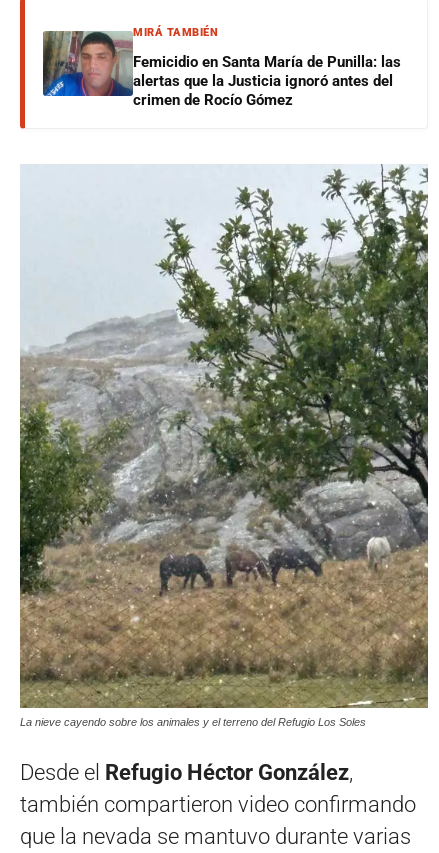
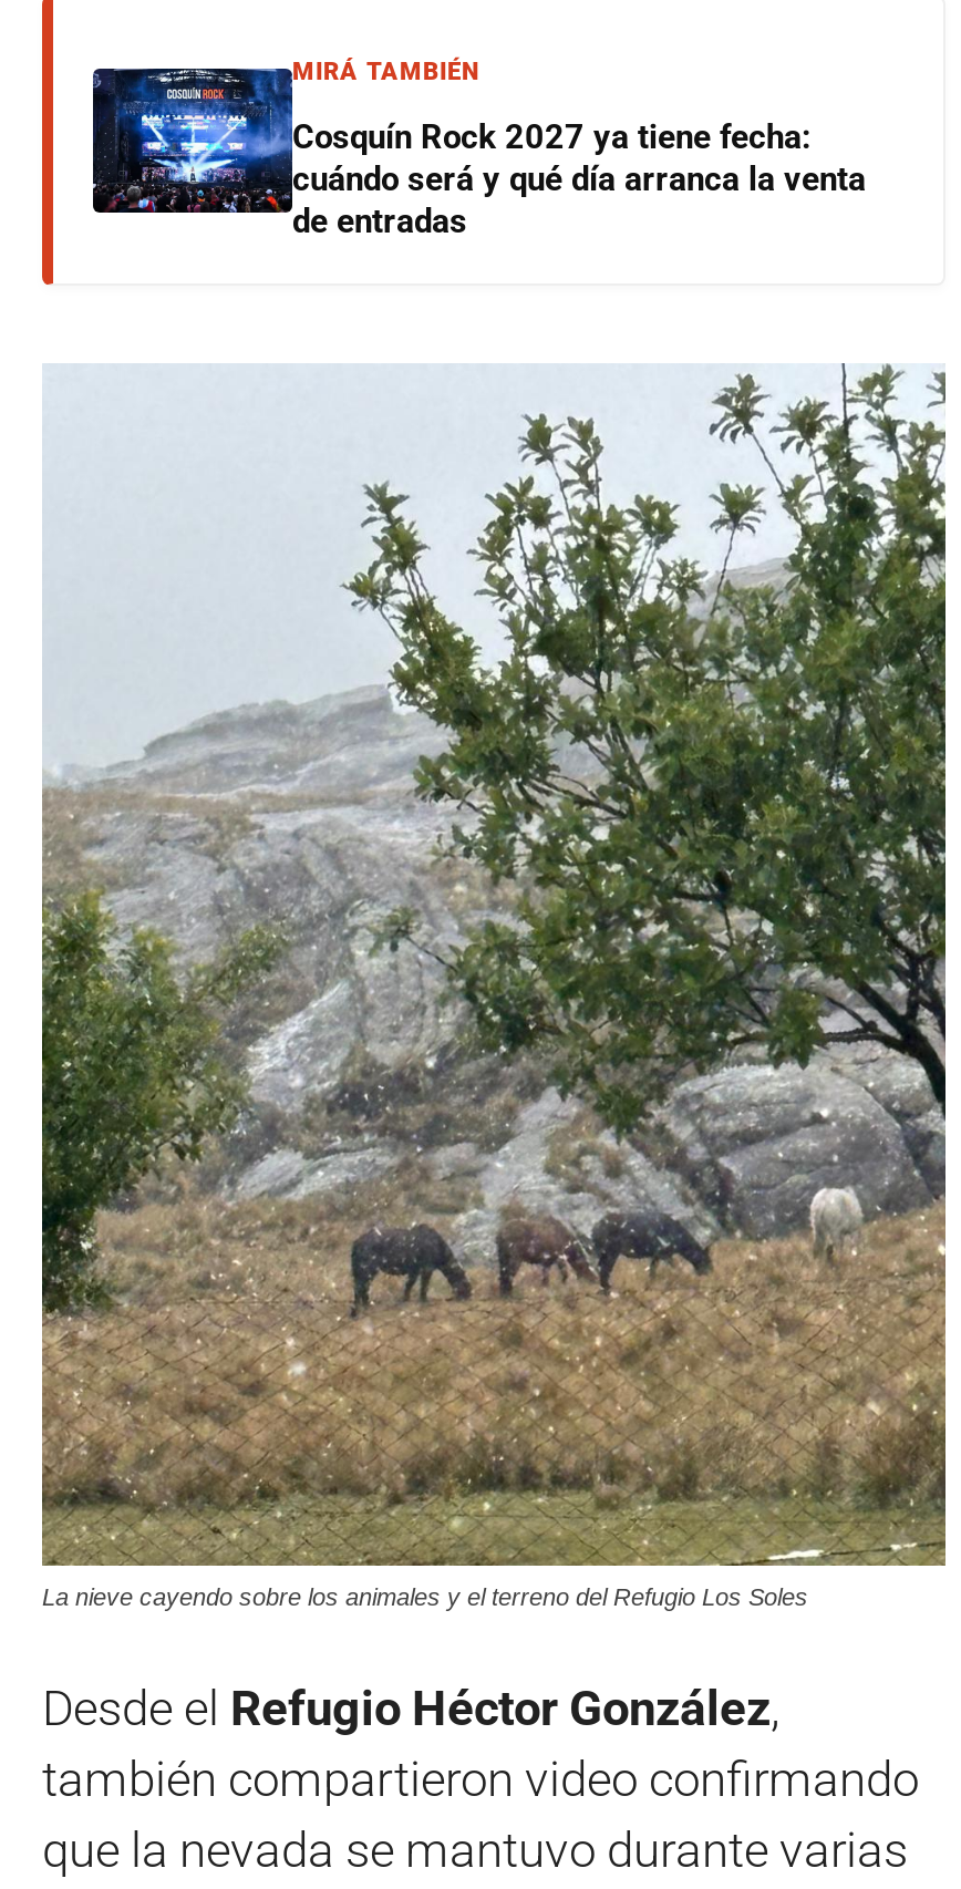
[42,30,401,108] [image] | Femicidio en Santa María de Punilla: las | alertas que la Justicia ignoró antes del | crimen de Rocío Gómez -> [91,66,866,240] [image] | Cosquín Rock 2027 ya tiene fecha: | cuándo será y qué día arranca la venta | de entradas

